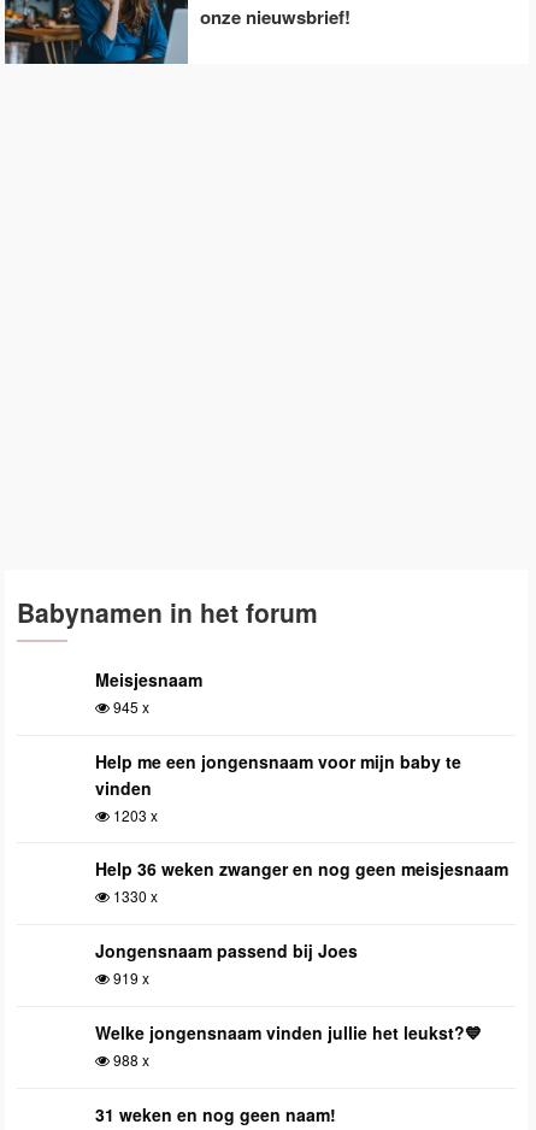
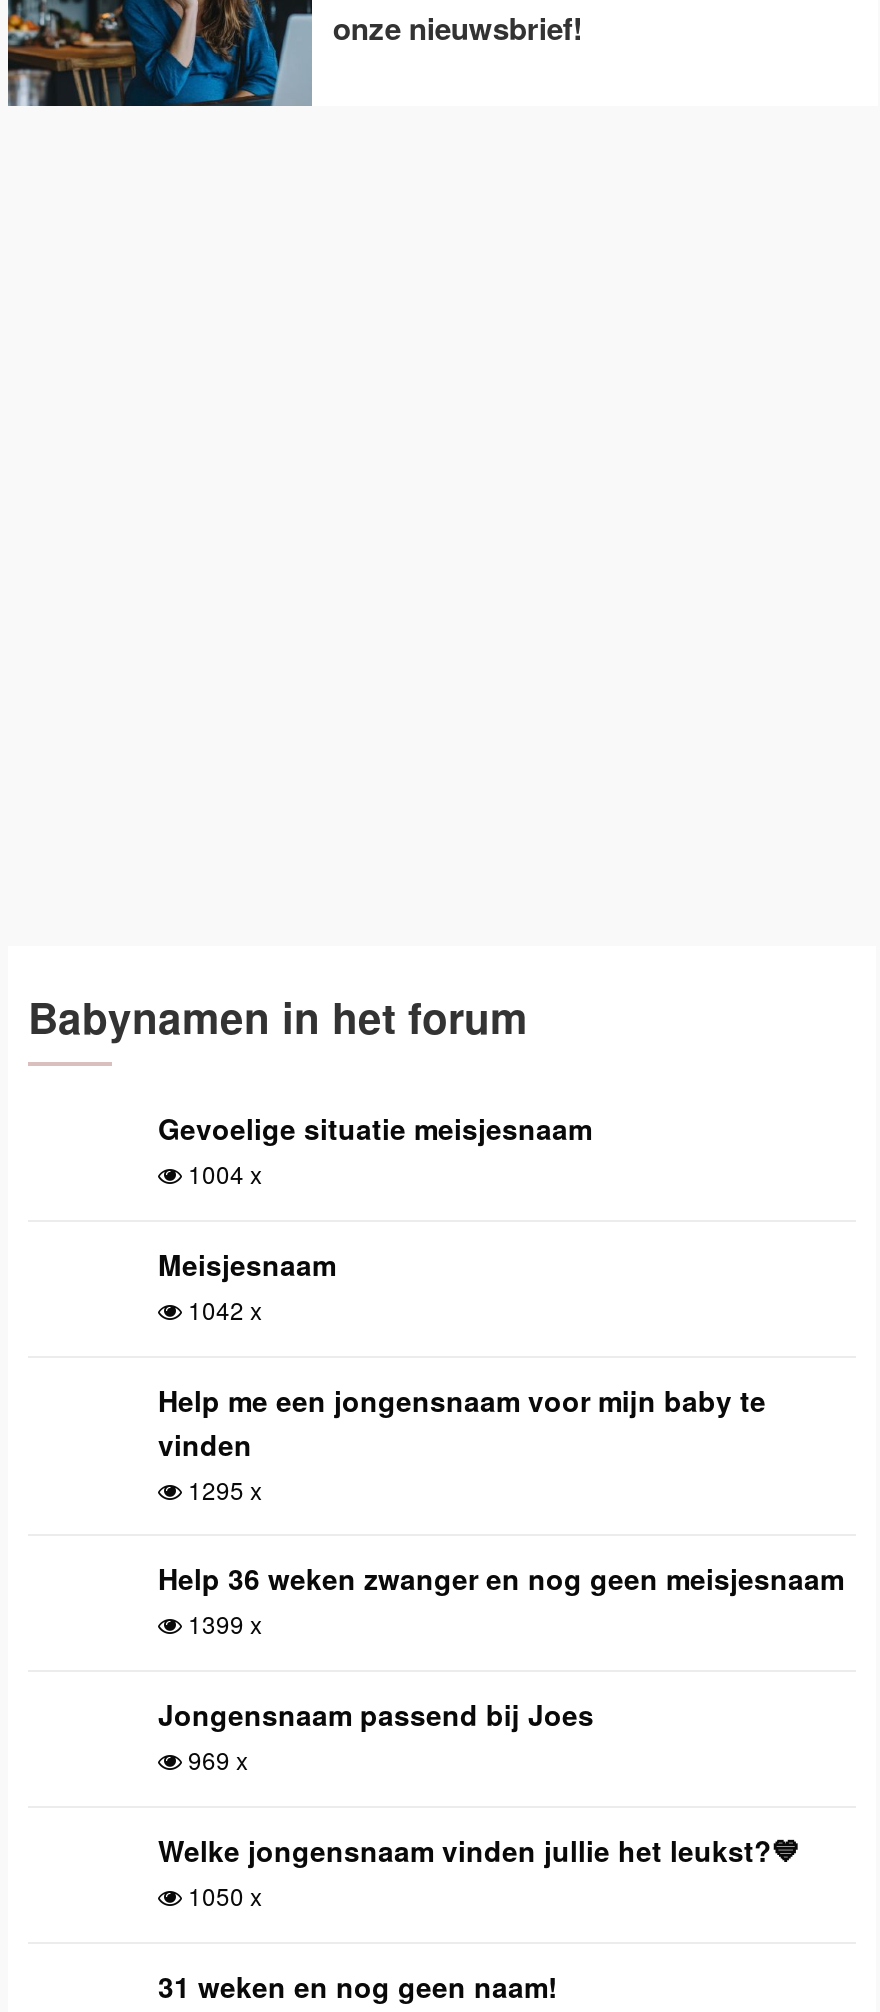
none -> [158,1108,592,1190] Gevoelige situatie meisjesnaam | 1004 x
[110,696,149,717] 945 x -> [182,1292,262,1326] 1042 x
[110,805,158,825] 1203 x -> [182,1472,262,1506] 1295 x
[110,885,158,906] 1330 x -> [182,1606,262,1640] 1399 x
[110,967,149,988] 919 x -> [182,1742,248,1776] 969 x
[110,1049,149,1070] 988 x -> [182,1878,262,1912] 1050 x

